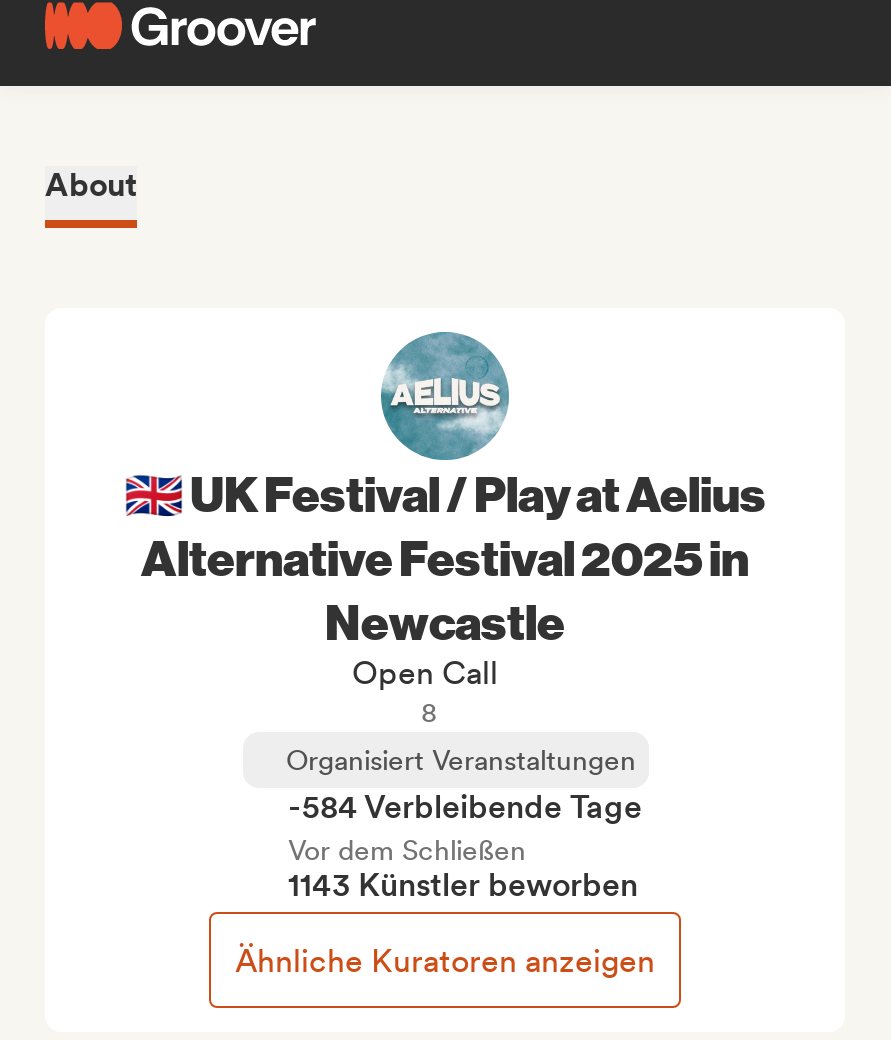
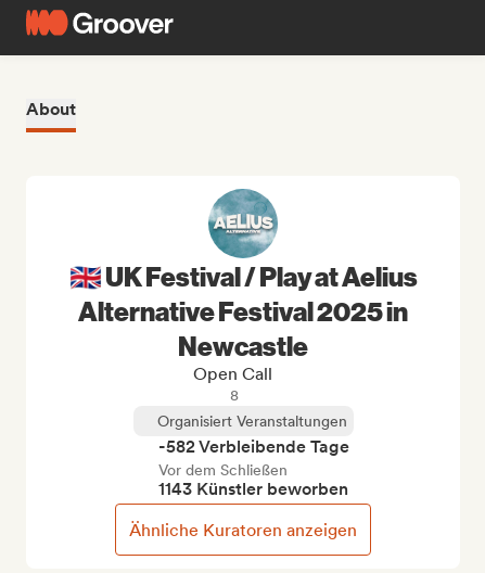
[288,788,642,826] -584 Verbleibende Tage -> [158,436,349,457] -582 Verbleibende Tage

